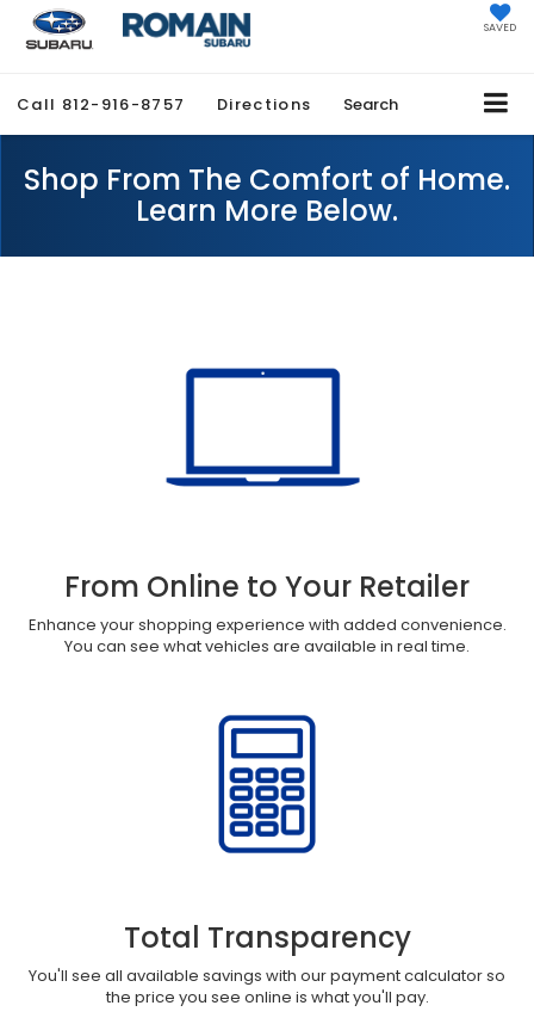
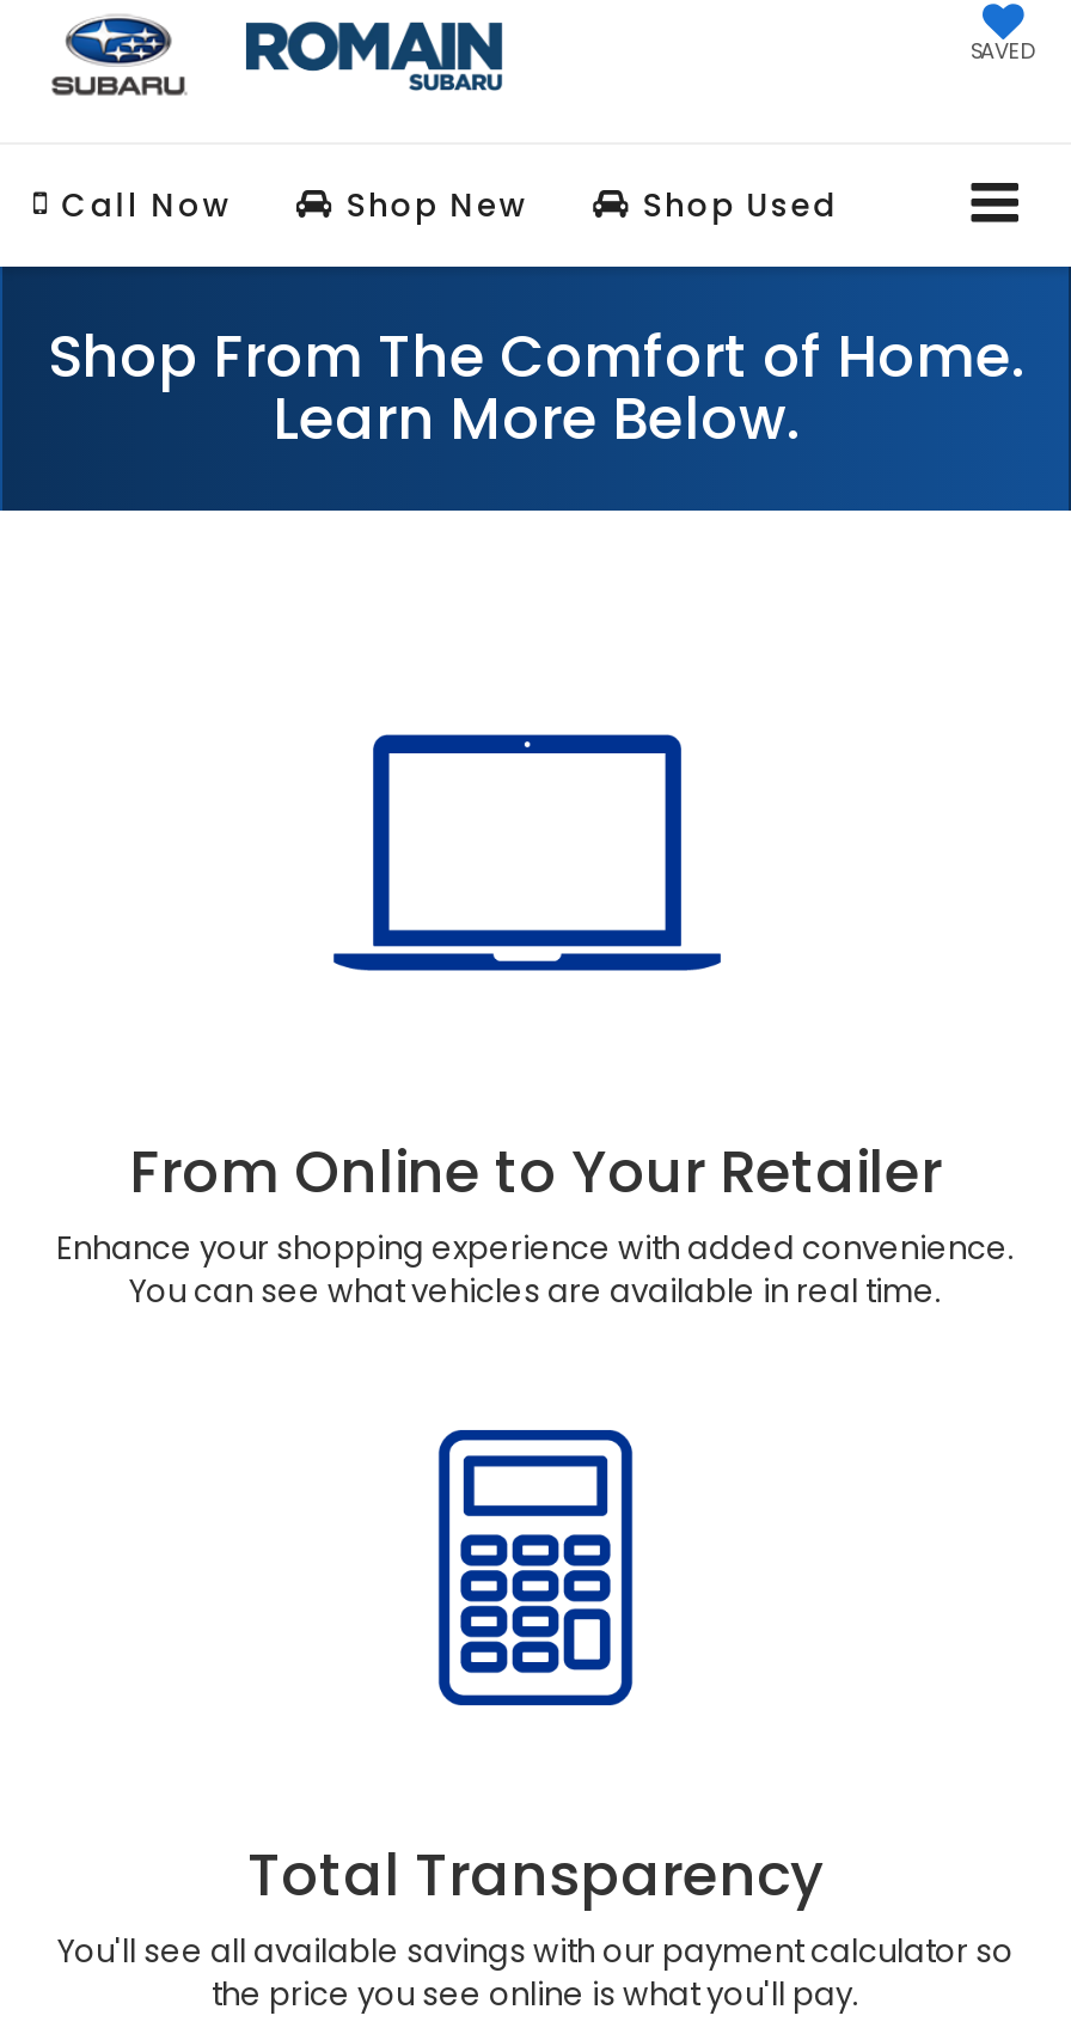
[17,93,398,116] Call 812-916-8757 | Directions | Search -> [61,184,838,229] Call Now | Shop New | Shop Used

